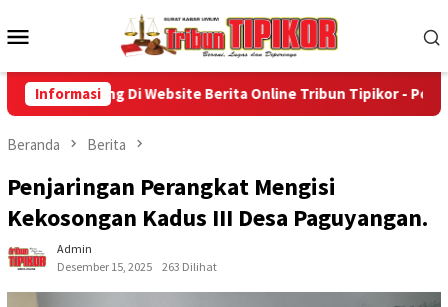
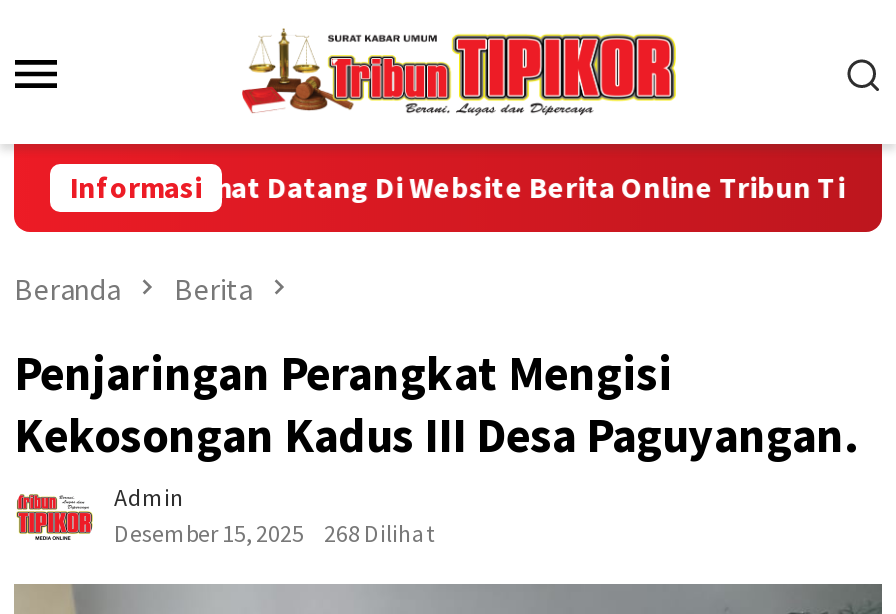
[57,259,217,274] Desember 15, 2025 263 Dilihat -> [114,519,434,549] Desember 15, 2025 268 Dilihat

